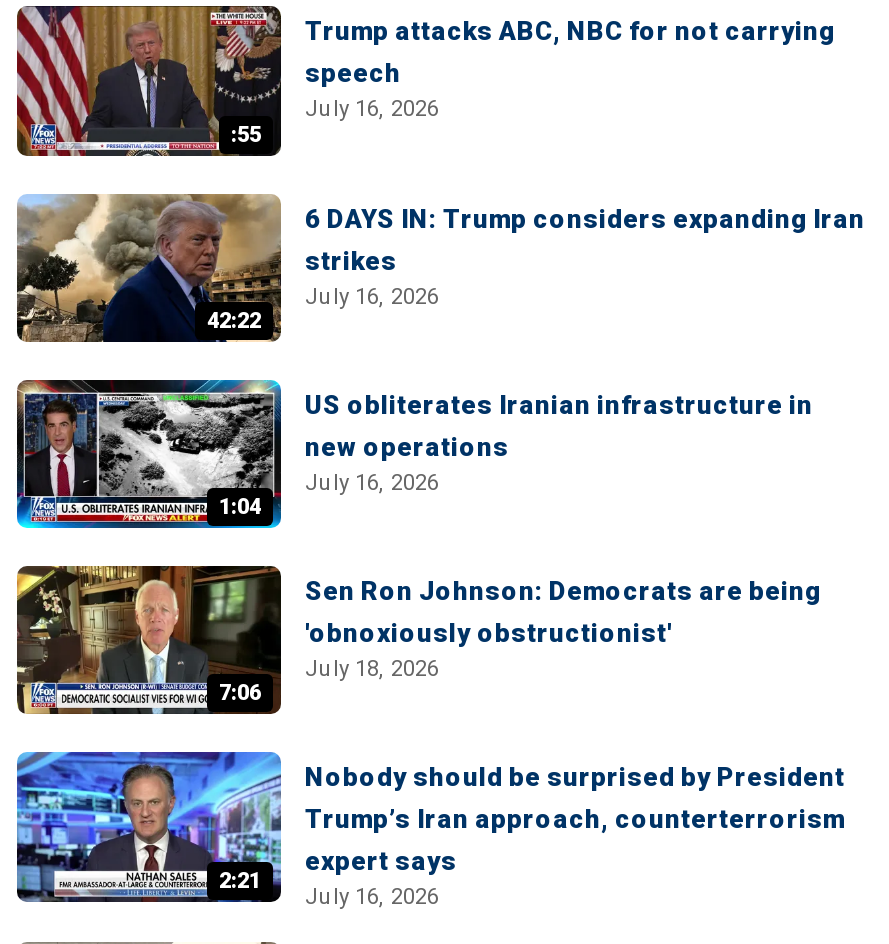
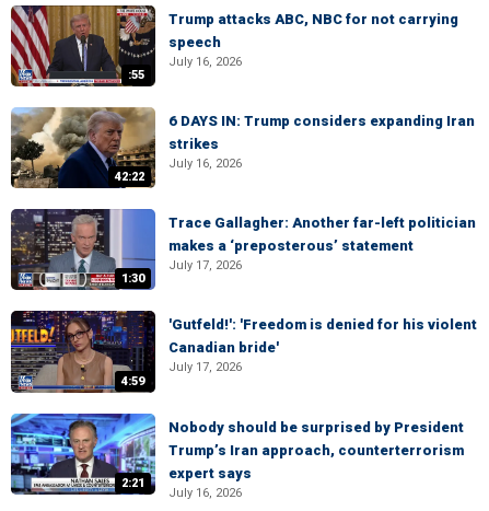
[15,378,277,530] [image] | 1:04 -> [10,209,153,291] [image] | 1:30
[305,390,813,496] US obliterates Iranian infrastructure in | new operations | July 16, 2026 -> [168,214,476,272] Trace Gallagher: Another far-left politician | makes a ‘preposterous’ statement | July 17, 2026
[15,564,277,716] [image] | 7:06 -> [10,310,153,394] [image] | 4:59
[305,576,821,682] Sen Ron Johnson: Democrats are being | 'obnoxiously obstructionist' | July 18, 2026 -> [168,316,477,374] 'Gutfeld!': 'Freedom is denied for his violent | Canadian bride' | July 17, 2026

